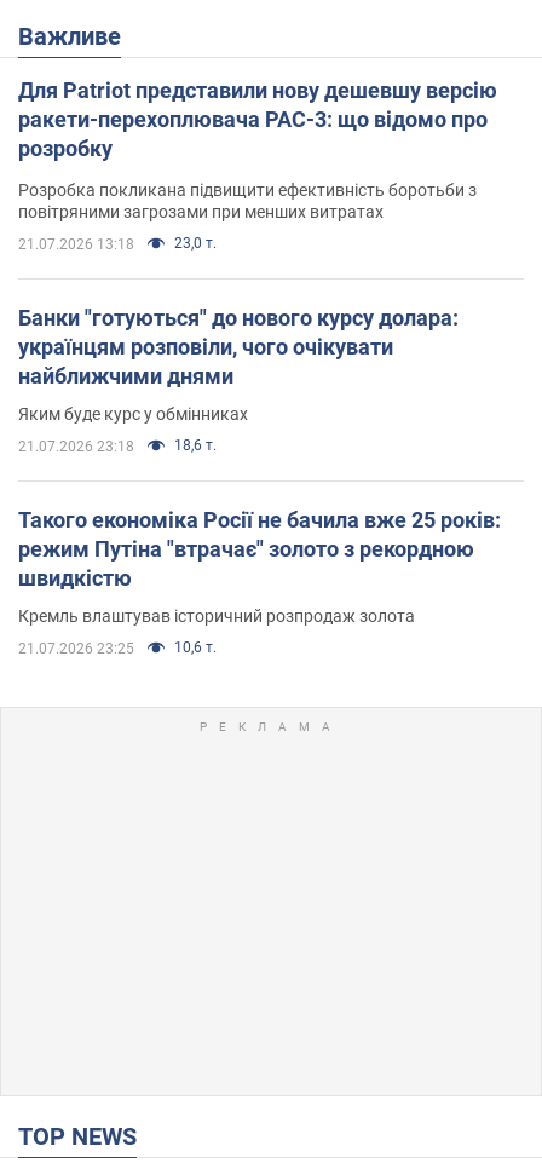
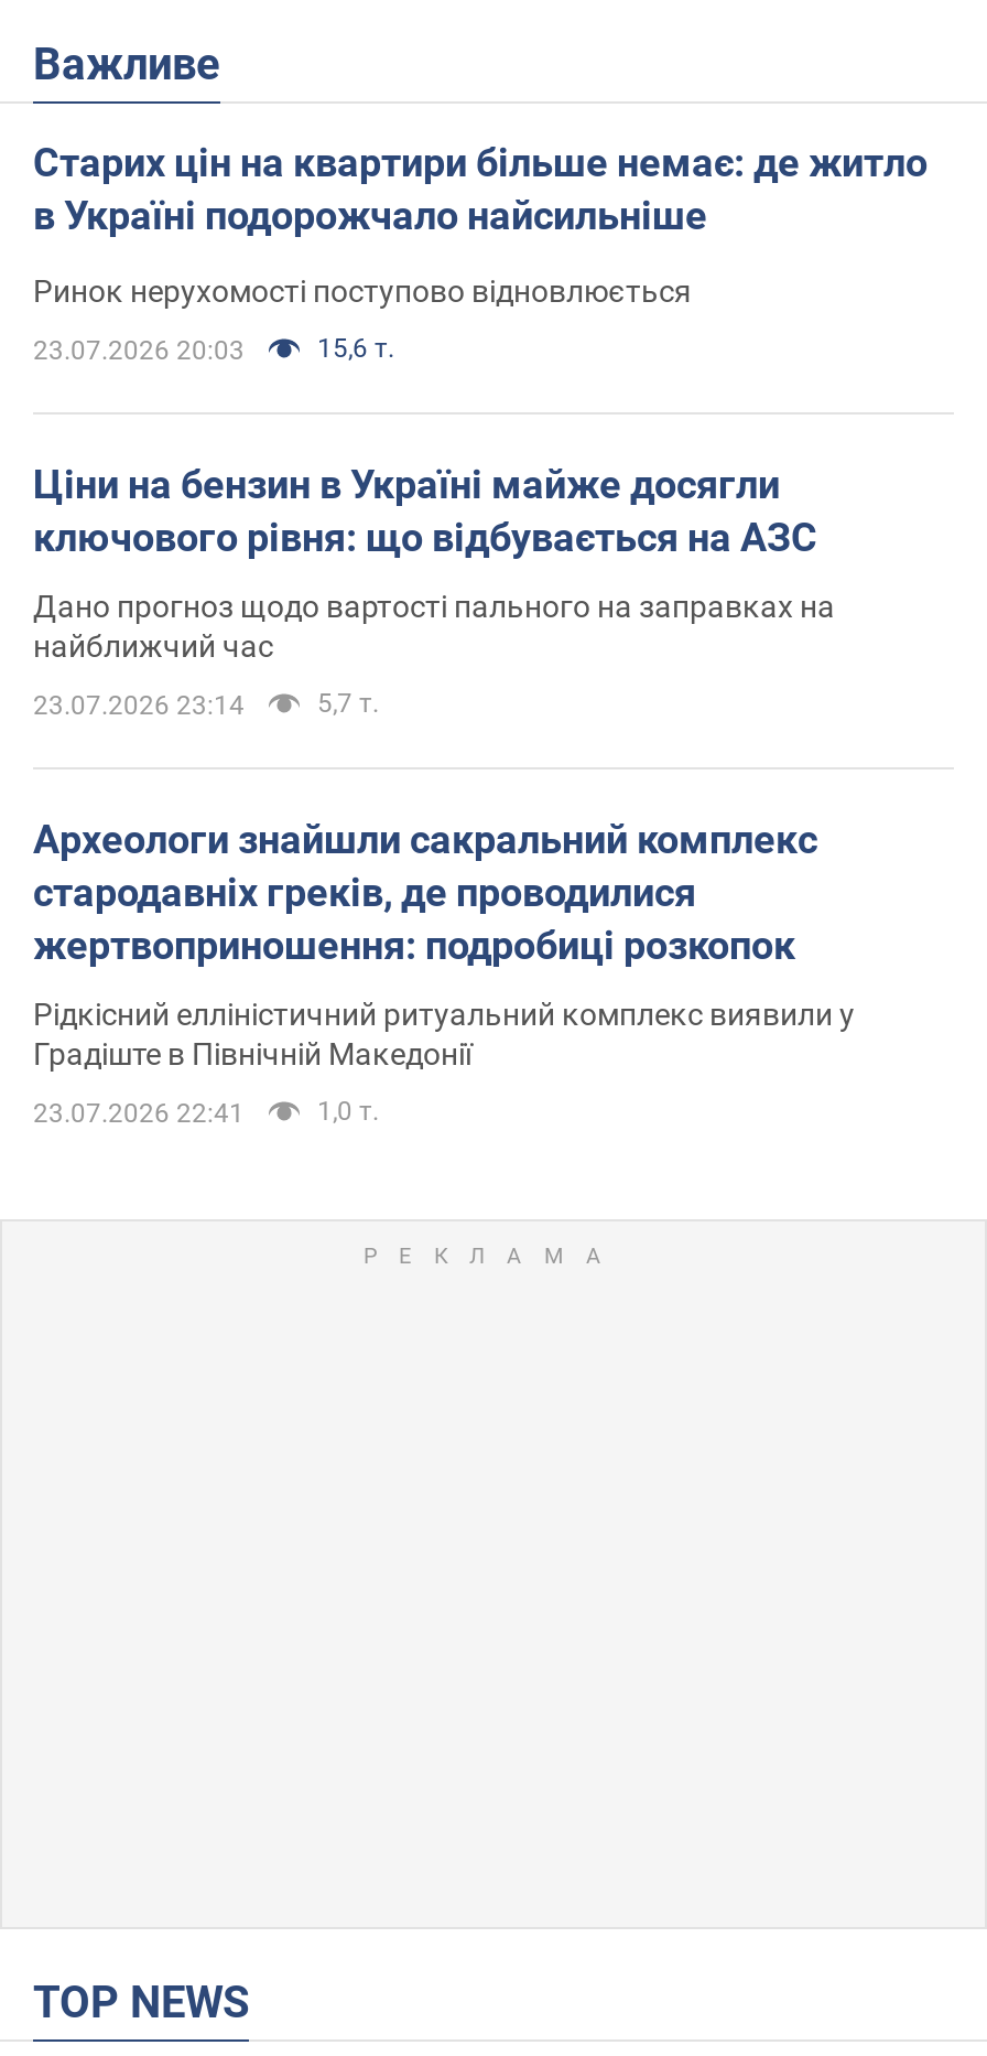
[18,78,497,161] Для Patriot представили нову дешевшу версію | ракети-перехоплювача PAC-3: що відомо про | розробку -> [33,140,928,239] Старих цін на квартири більше немає: де житло | в Україні подорожчало найсильніше
[18,181,477,222] Розробка покликана підвищити ефективність боротьби з | повітряними загрозами при менших витратах -> [33,274,692,309] Ринок нерухомості поступово відновлюється
[18,235,217,253] 21.07.2026 13:18 | 23,0 т. -> [33,334,394,367] 23.07.2026 20:03 | 15,6 т.
[18,305,459,389] Банки "готуються" до нового курсу долара: | українцям розповіли, чого очікувати | найближчими днями -> [33,461,817,561] Ціни на бензин в Україні майже досягли | ключового рівня: що відбувається на АЗС
[18,405,248,424] Яким буде курс у обмінниках -> [33,589,835,664] Дано прогноз щодо вартості пального на заправках на | найближчий час
[18,437,217,455] 21.07.2026 23:18 | 18,6 т. -> [33,689,379,722] 23.07.2026 23:14 | 5,7 т.
[18,507,501,591] Такого економіка Росії не бачила вже 25 років: | режим Путіна "втрачає" золото з рекордною | швидкістю -> [33,816,817,969] Археологи знайшли сакральний комплекс | стародавніх греків, де проводилися | жертвоприношення: подробиці розкопок
[18,607,415,626] Кремль влаштував історичний розпродаж золота -> [33,997,855,1072] Рідкісний елліністичний ритуальний комплекс виявили у | Градіште в Північній Македонії
[18,639,217,658] 21.07.2026 23:25 | 10,6 т. -> [33,1096,379,1130] 23.07.2026 22:41 | 1,0 т.

